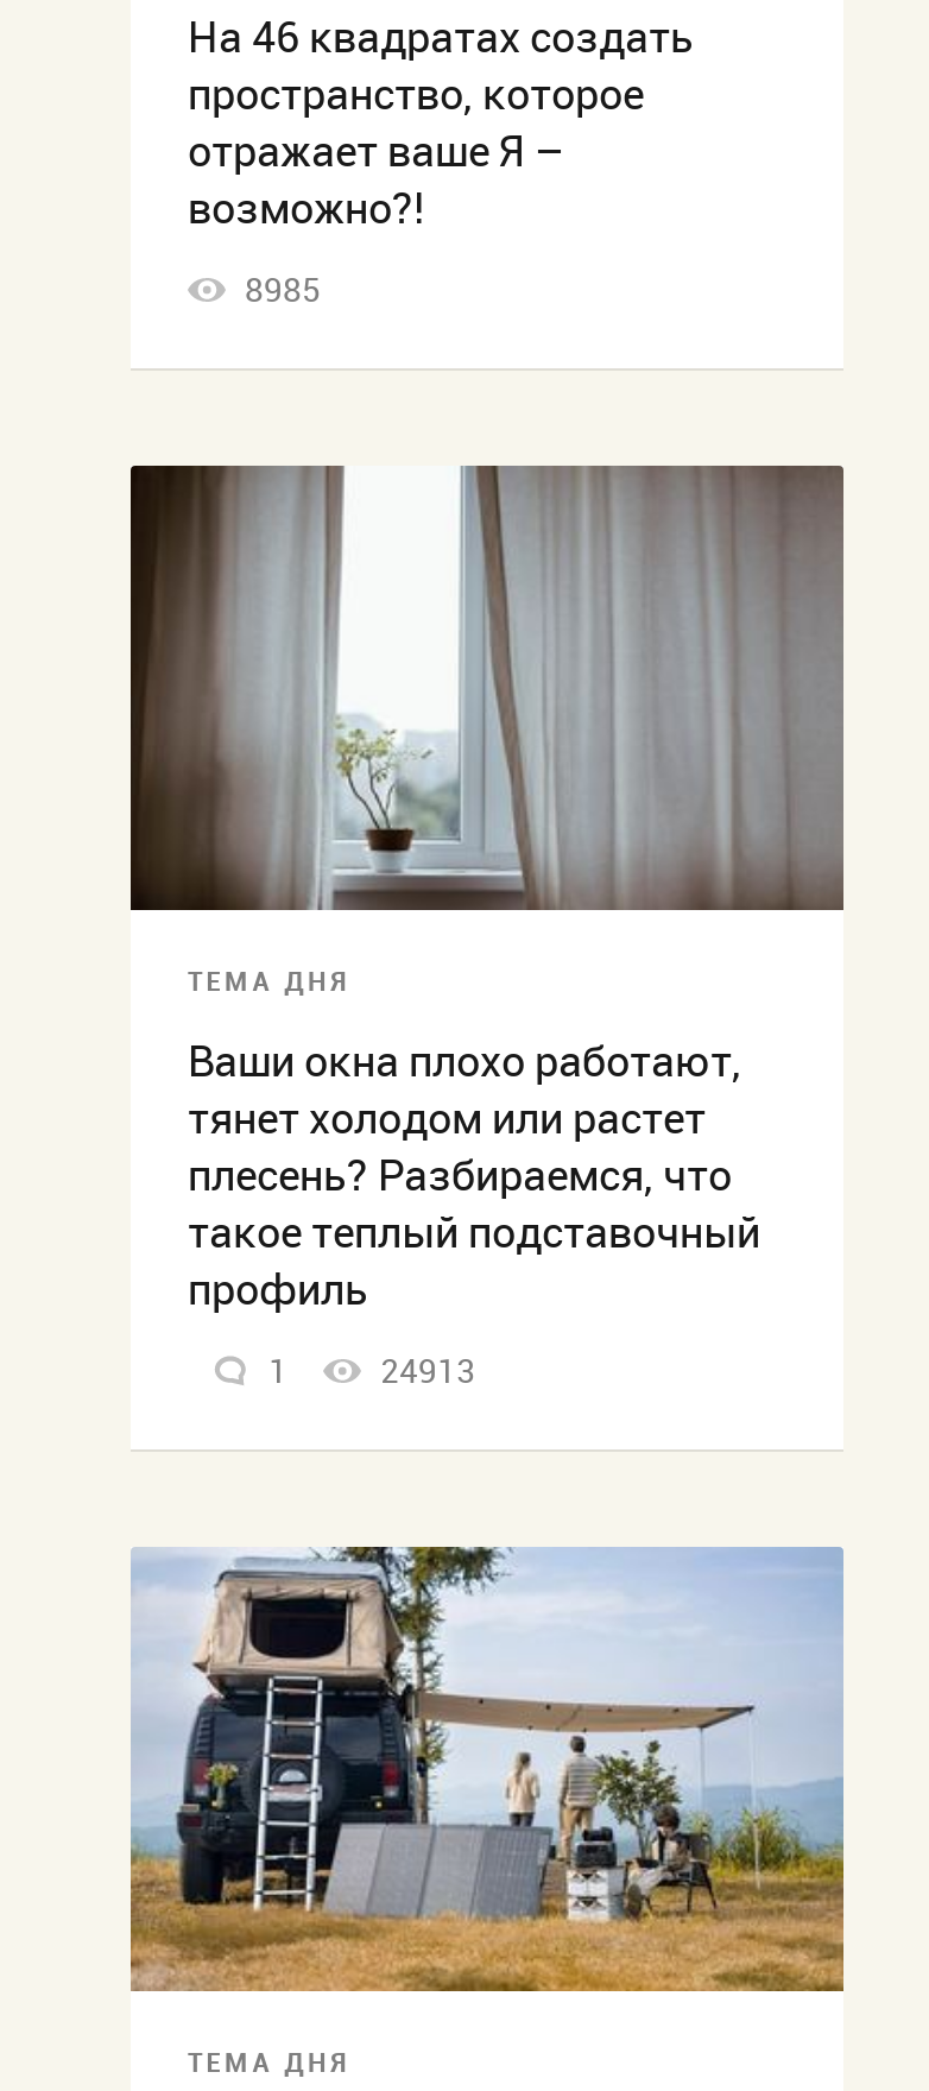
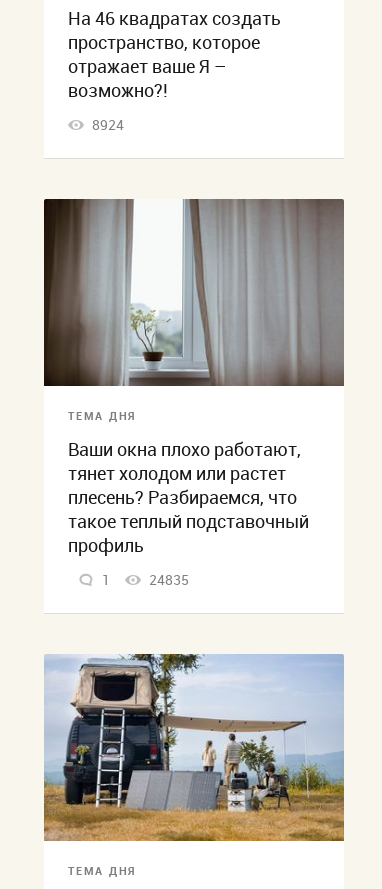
[245,271,321,309] 8985 -> [92,117,124,133] 8924
[380,1352,475,1390] 24913 -> [149,572,189,588] 24835

